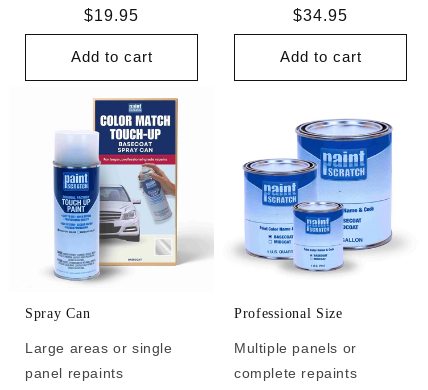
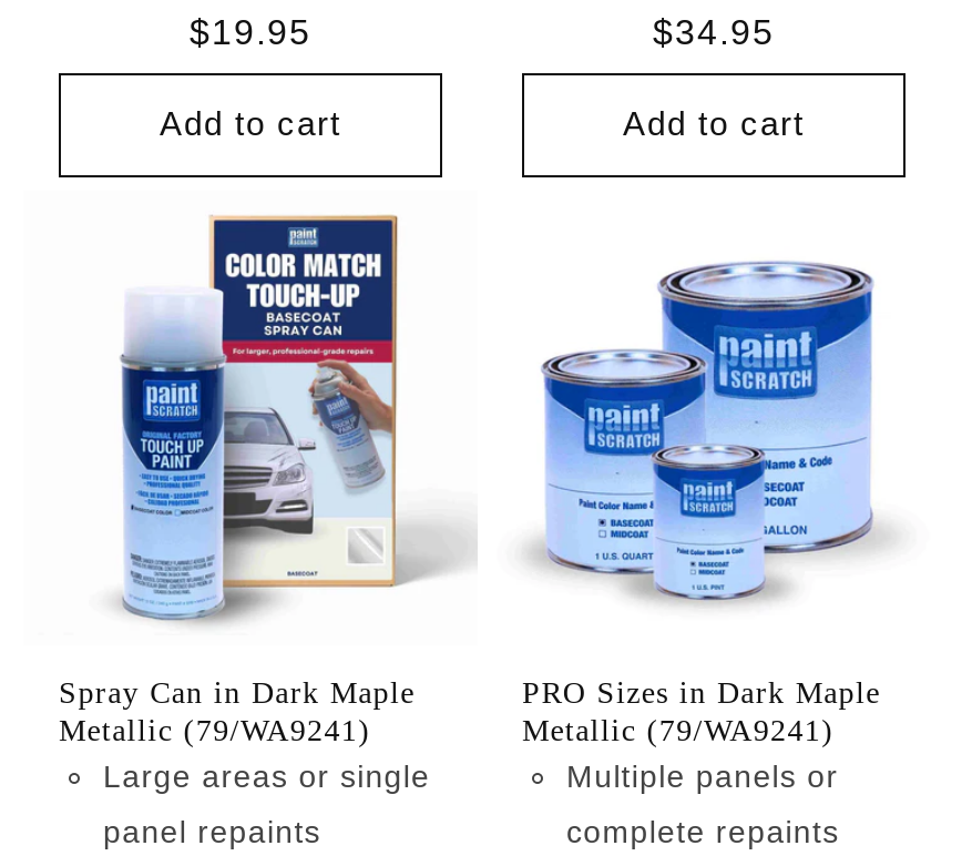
[25,305,90,320] Spray Can -> [59,675,415,746] Spray Can in Dark Maple | Metallic (79/WA9241)
[234,305,343,320] Professional Size -> [522,675,881,746] PRO Sizes in Dark Maple | Metallic (79/WA9241)

